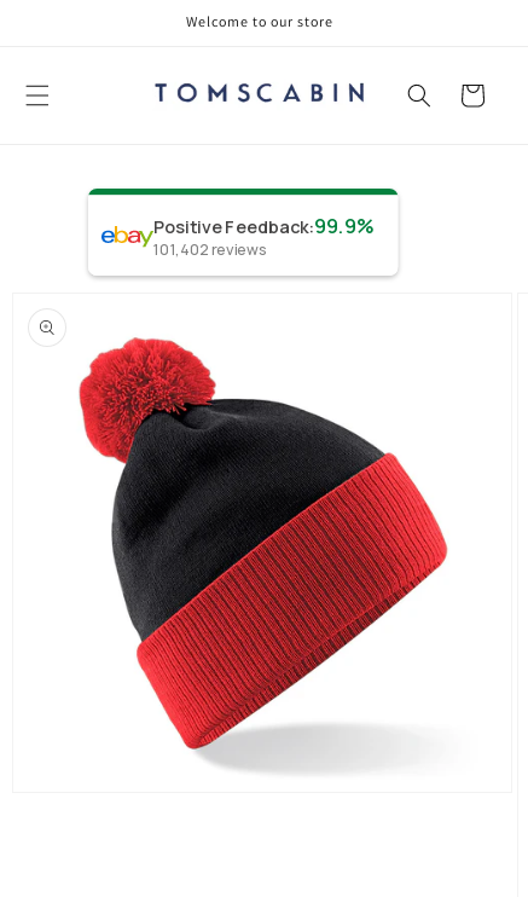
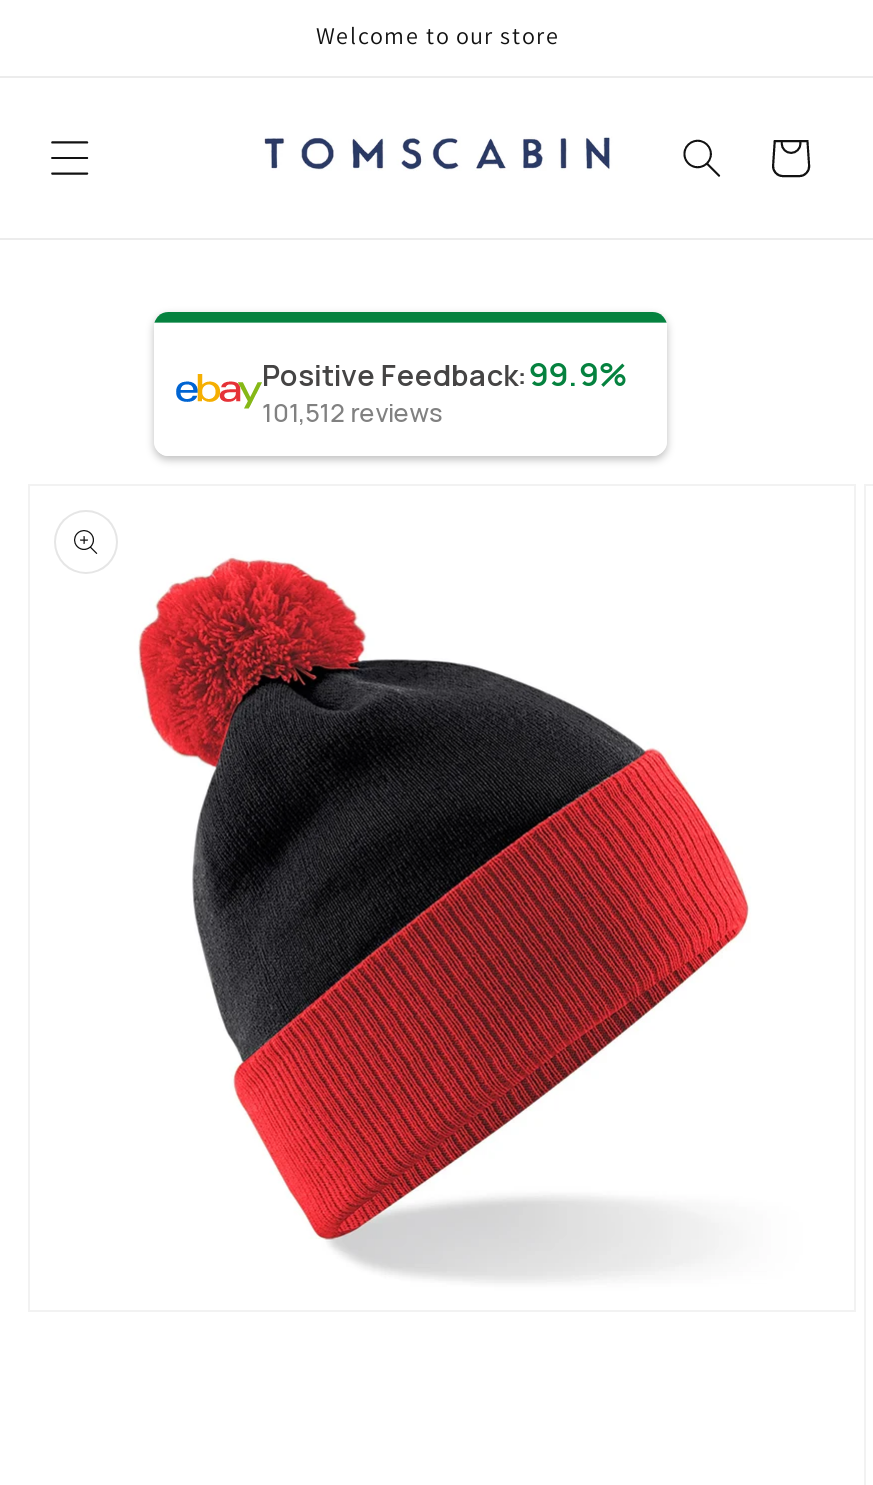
[153,239,267,259] 101,402 reviews -> [261,396,443,430] 101,512 reviews

